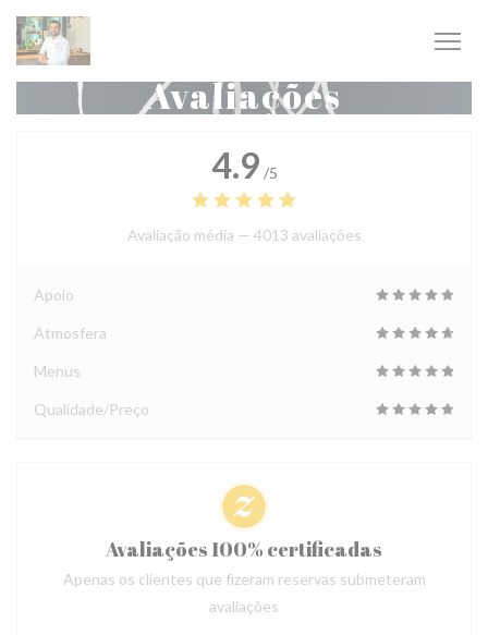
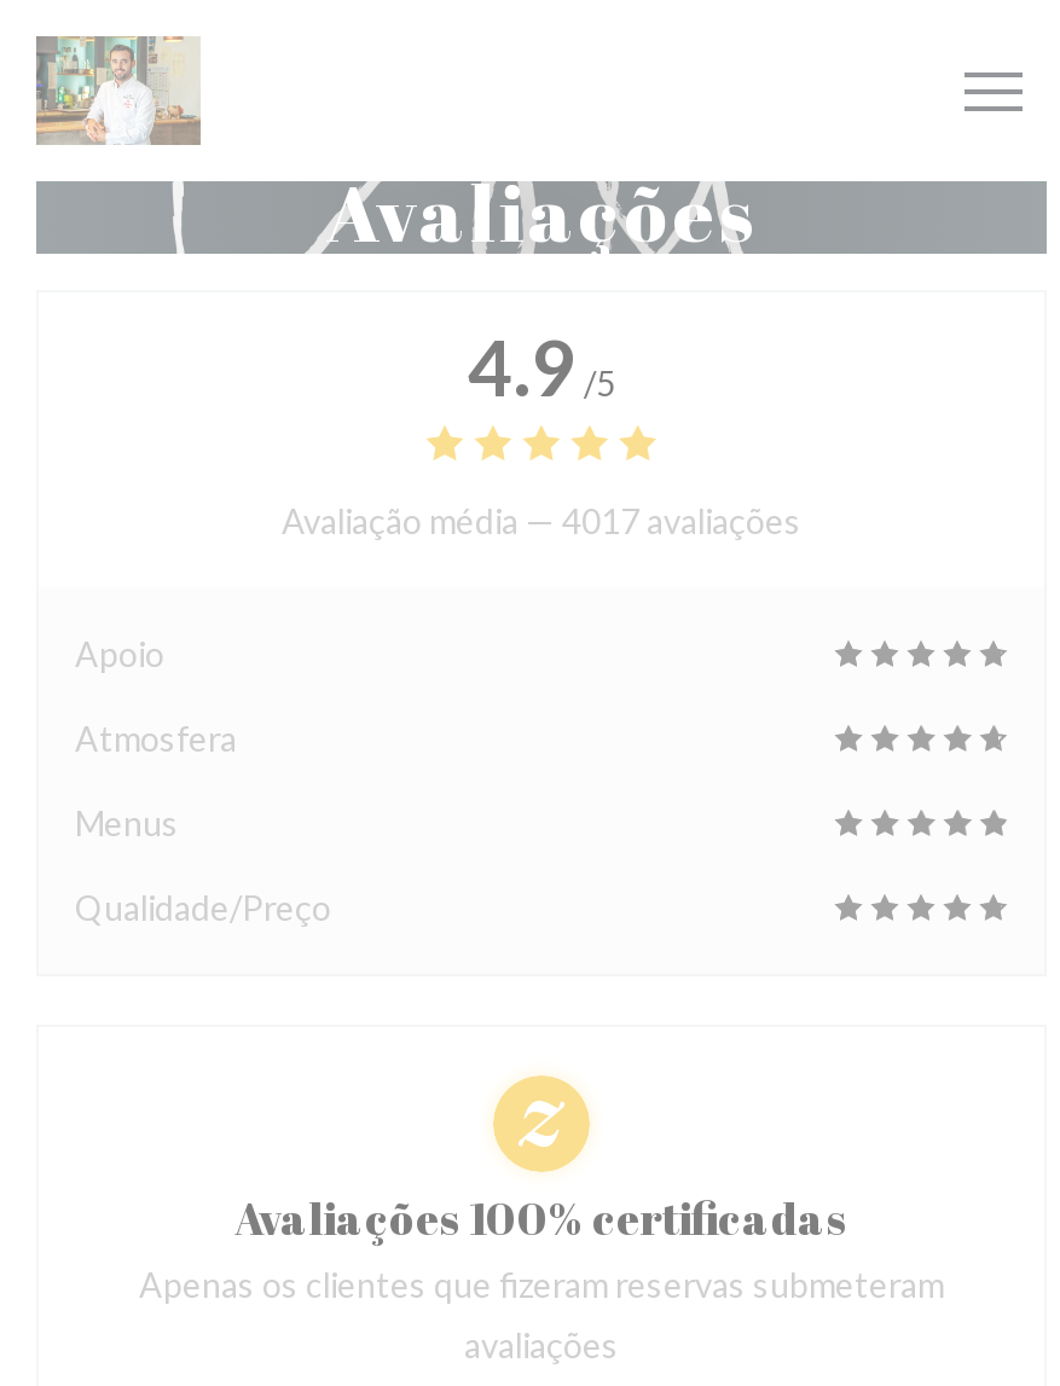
[127,225,361,244] Avaliação média — 4013 avaliações -> [282,500,801,541] Avaliação média — 4017 avaliações

